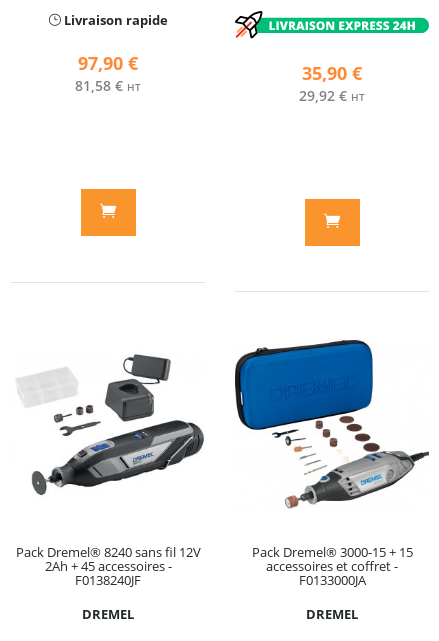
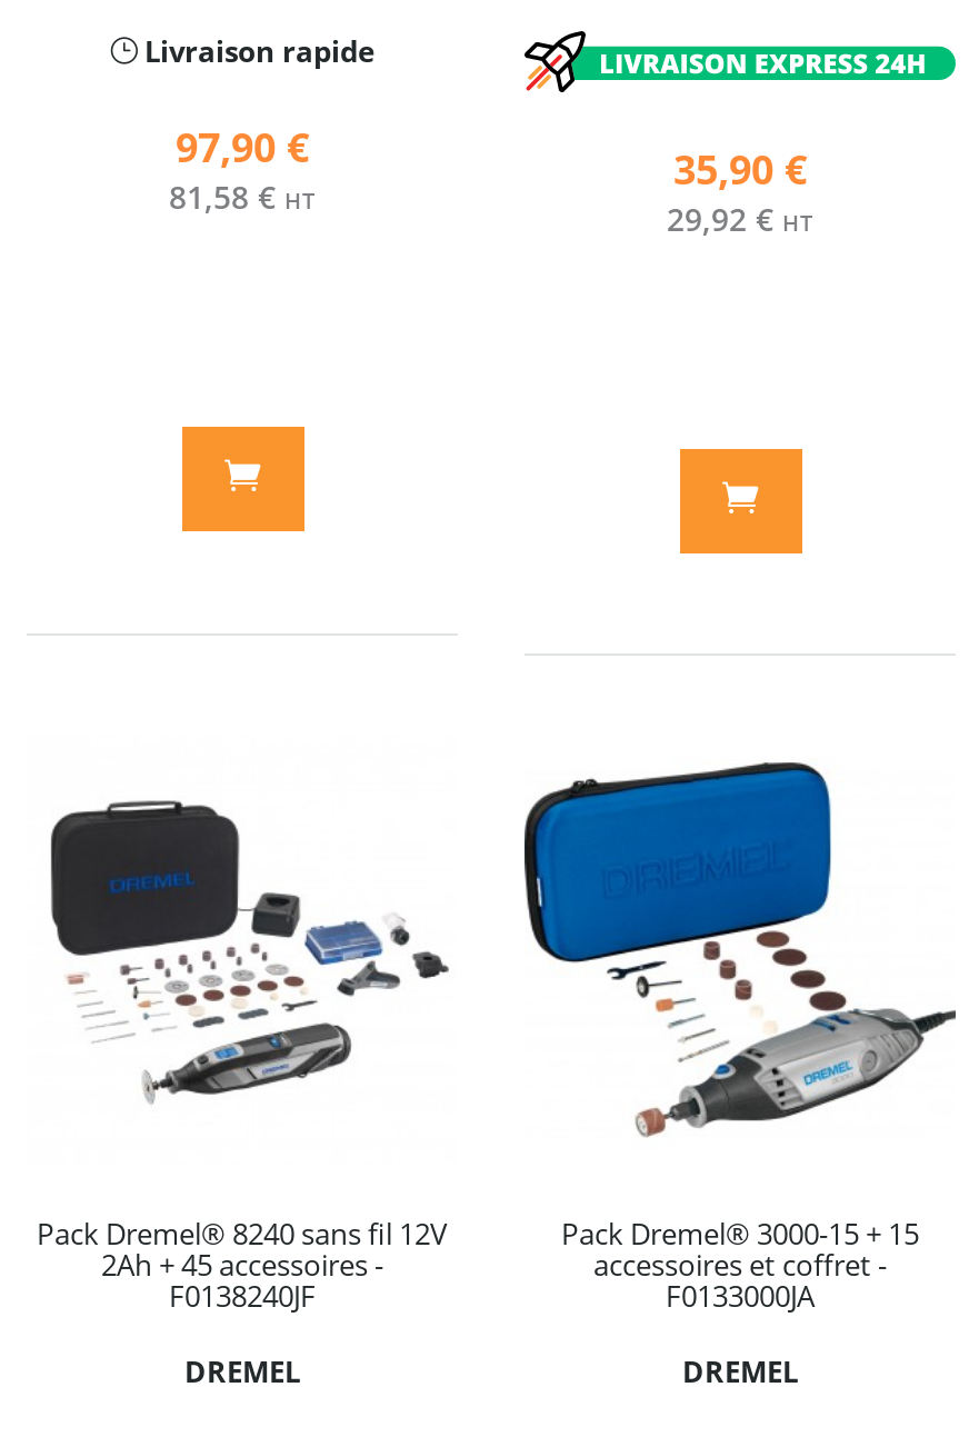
[22,354,205,496] [image] -> [49,796,456,1107] [image]

